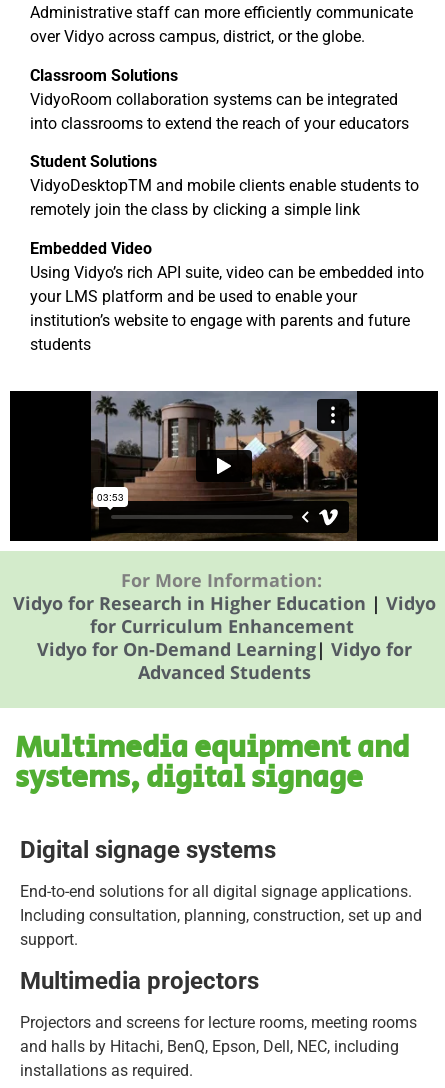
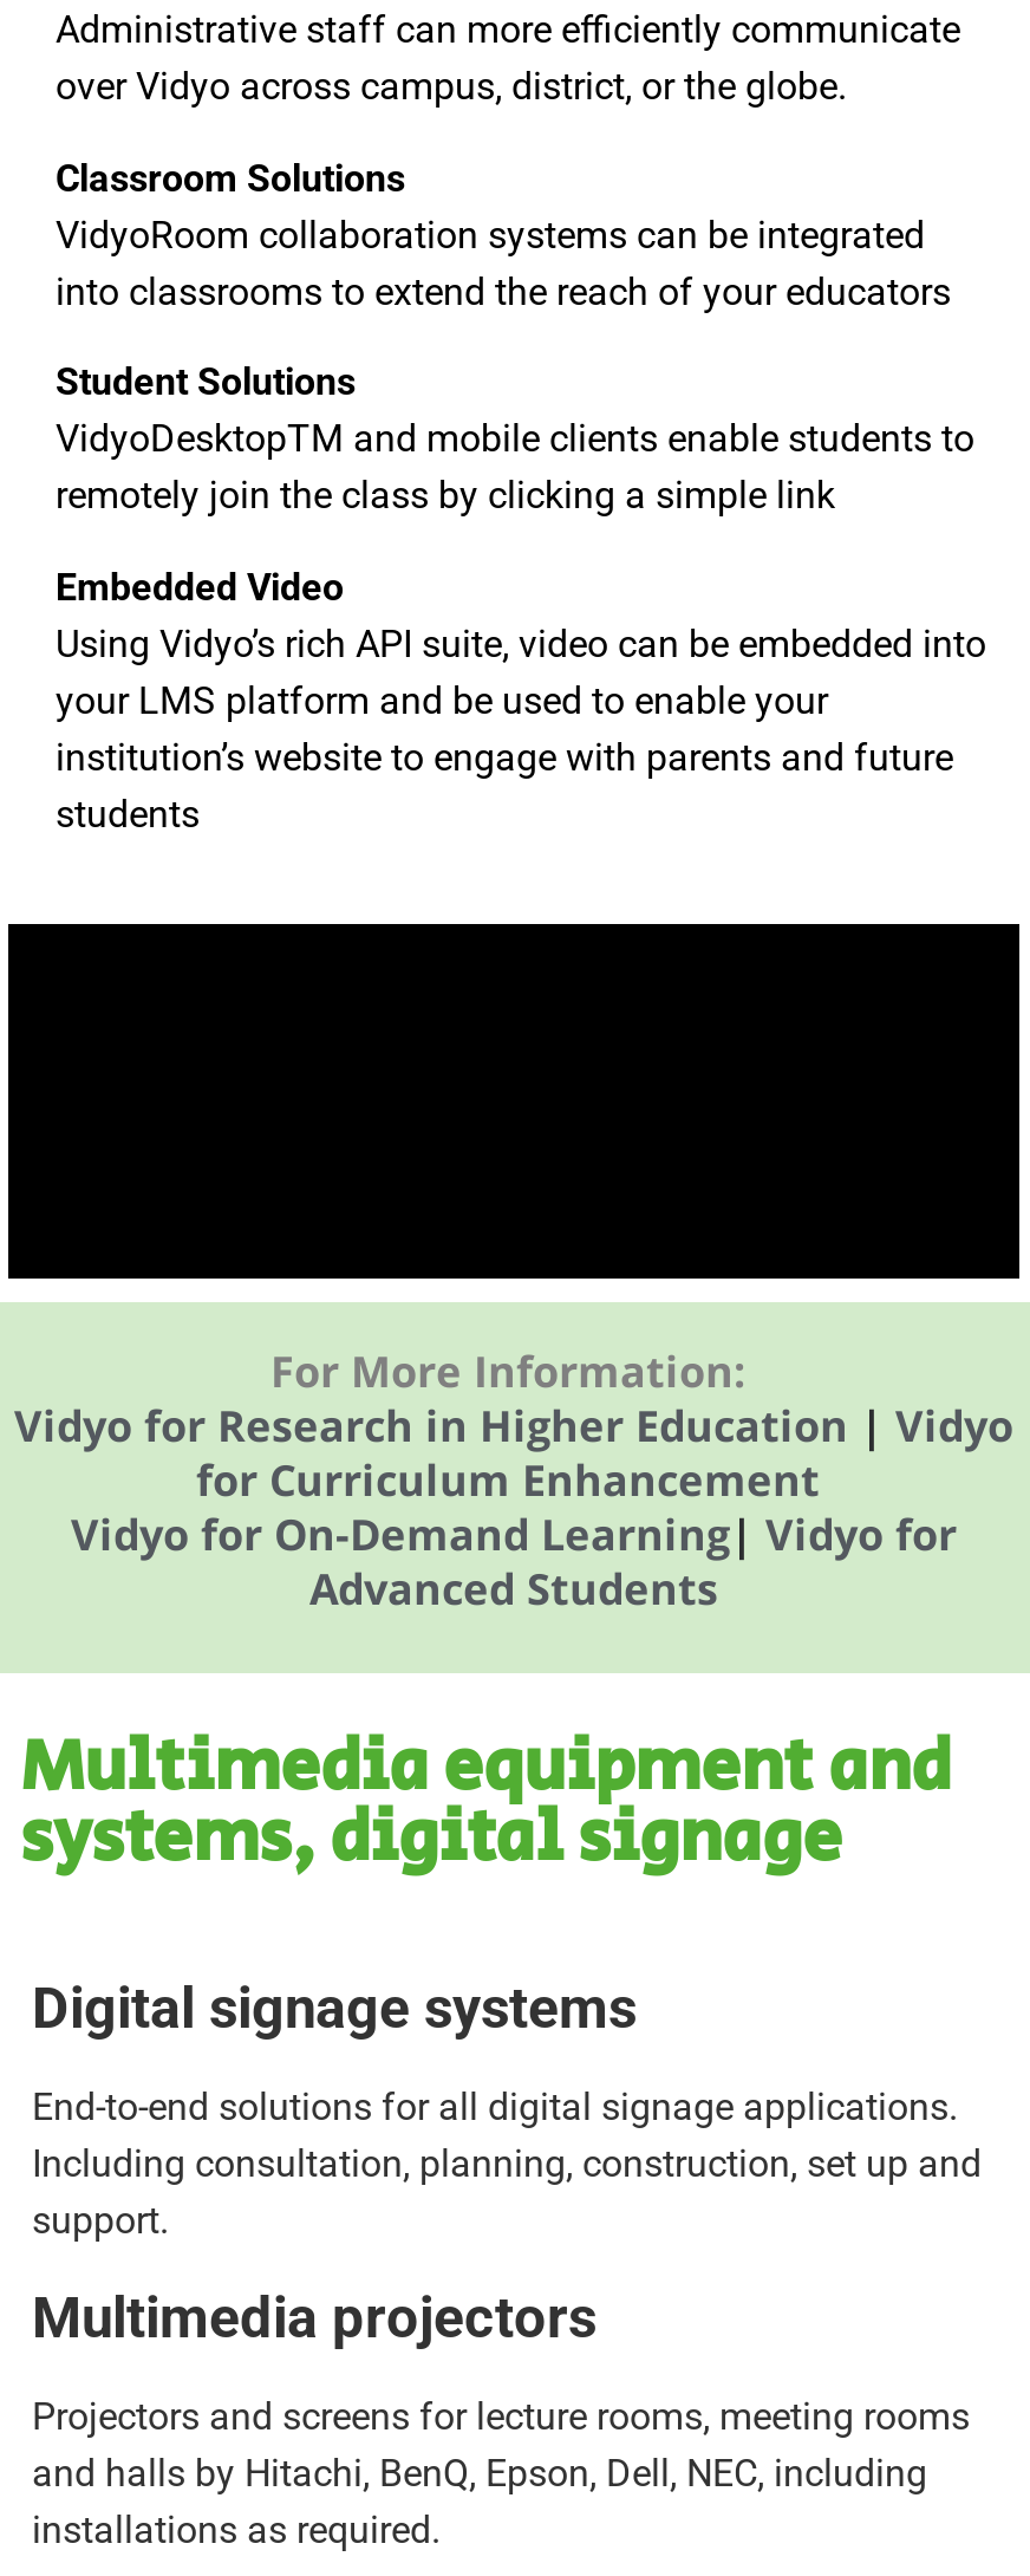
[90,390,358,541] [image] -> none

